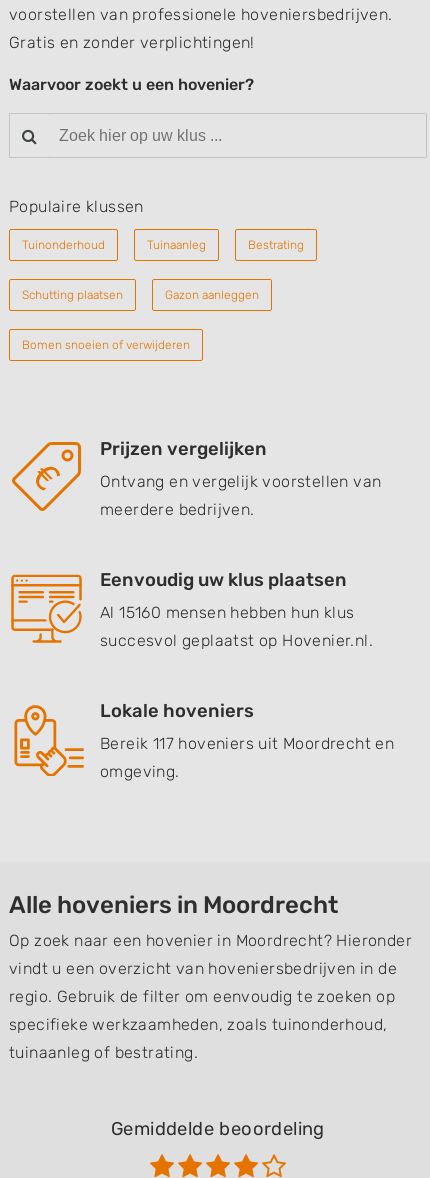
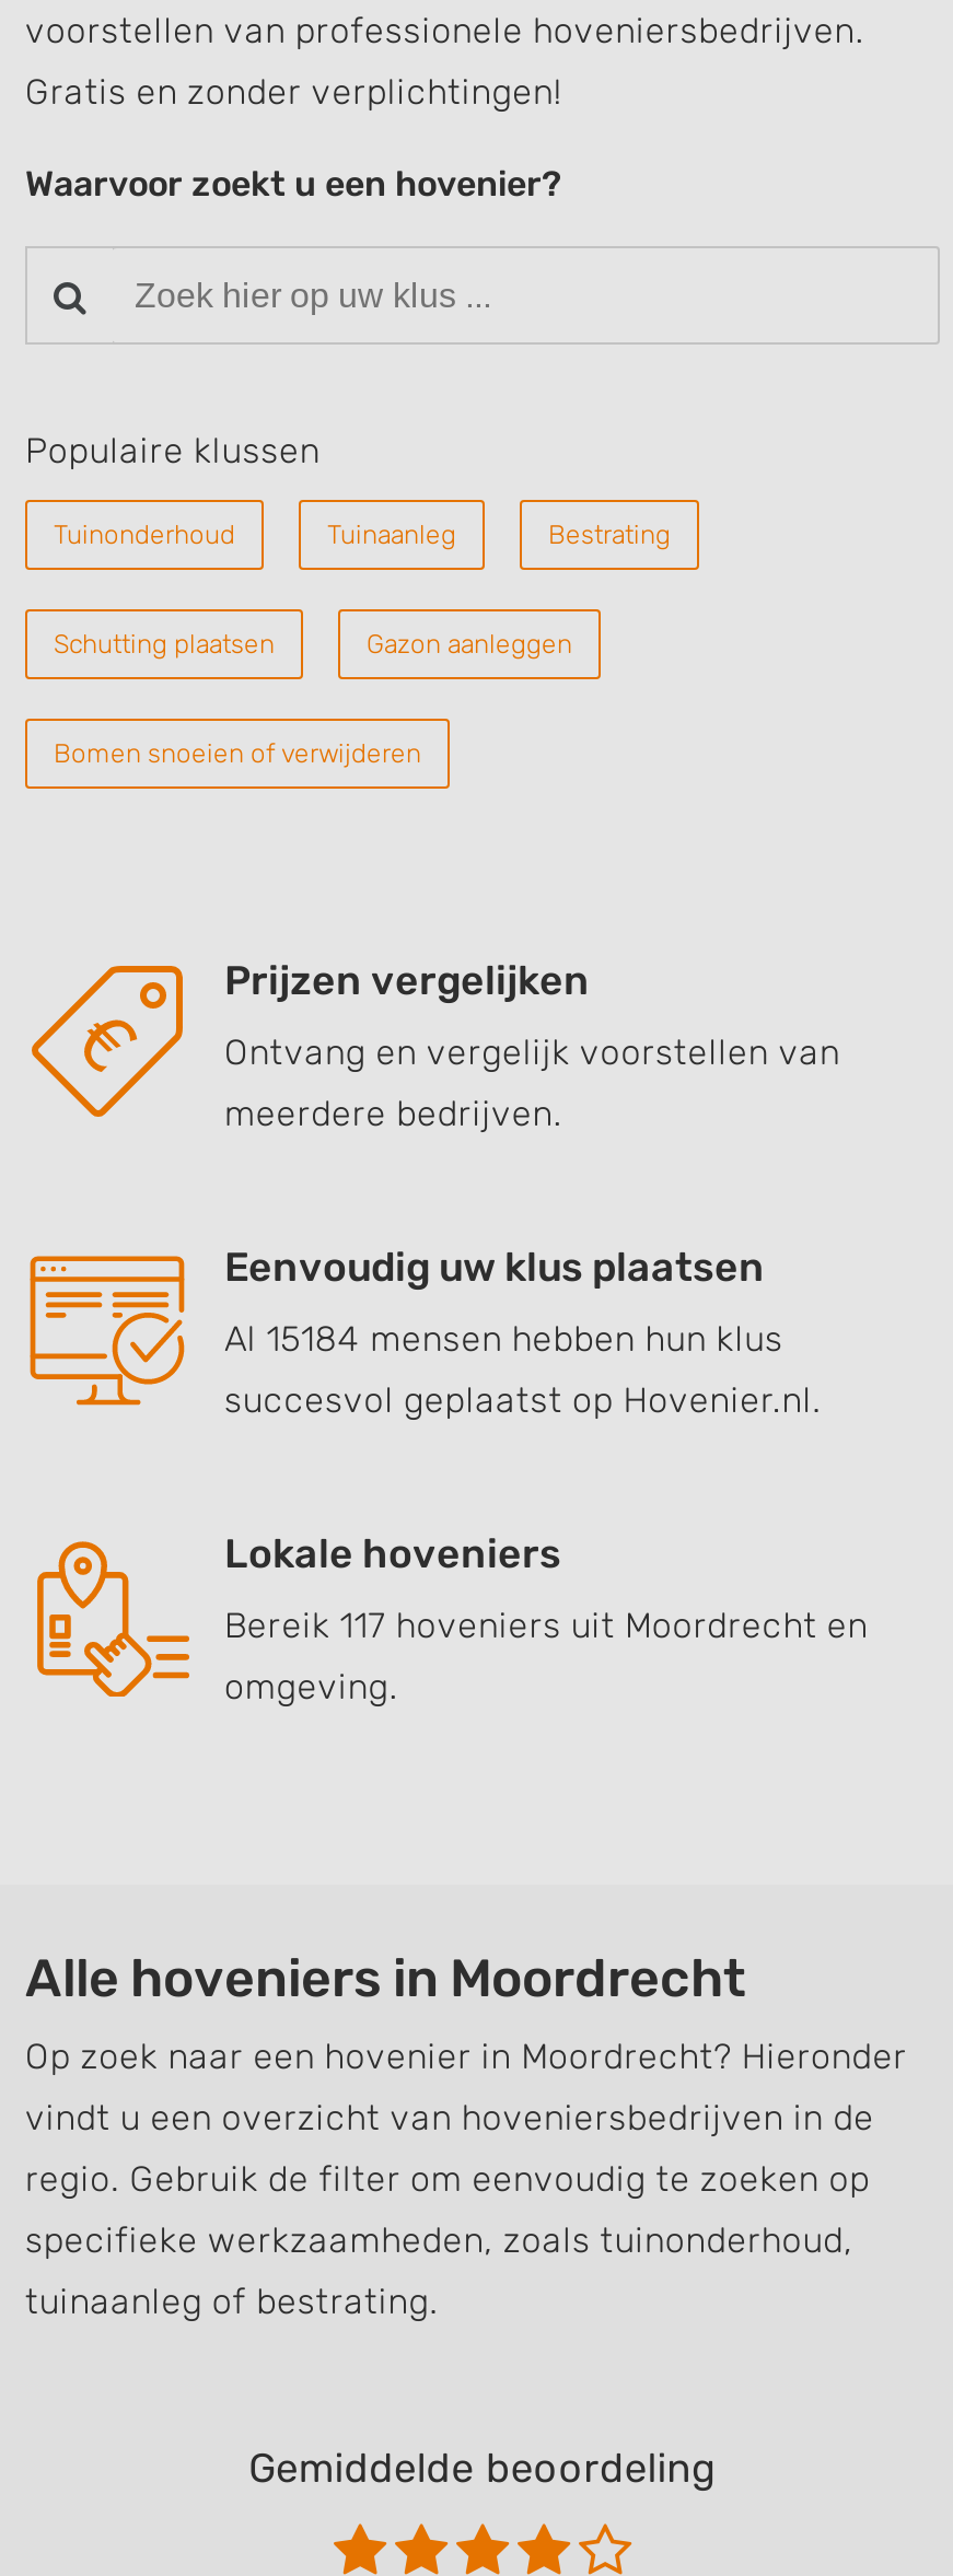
[100,603,354,622] Al 15160 mensen hebben hun klus -> [224,1318,783,1360] Al 15184 mensen hebben hun klus

